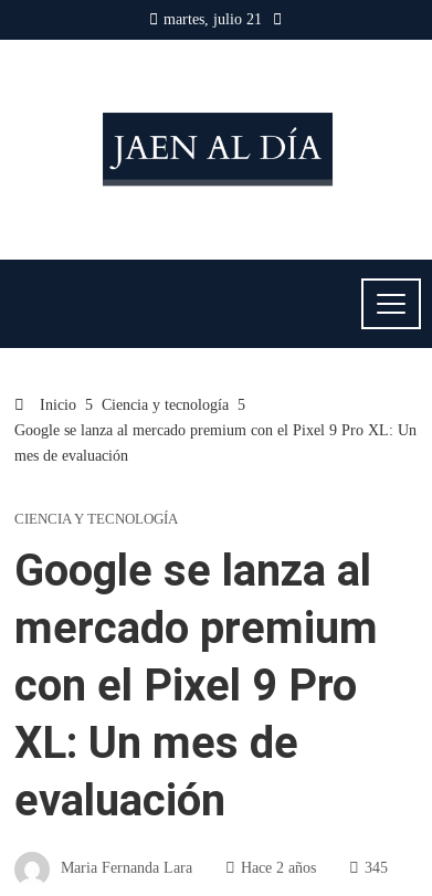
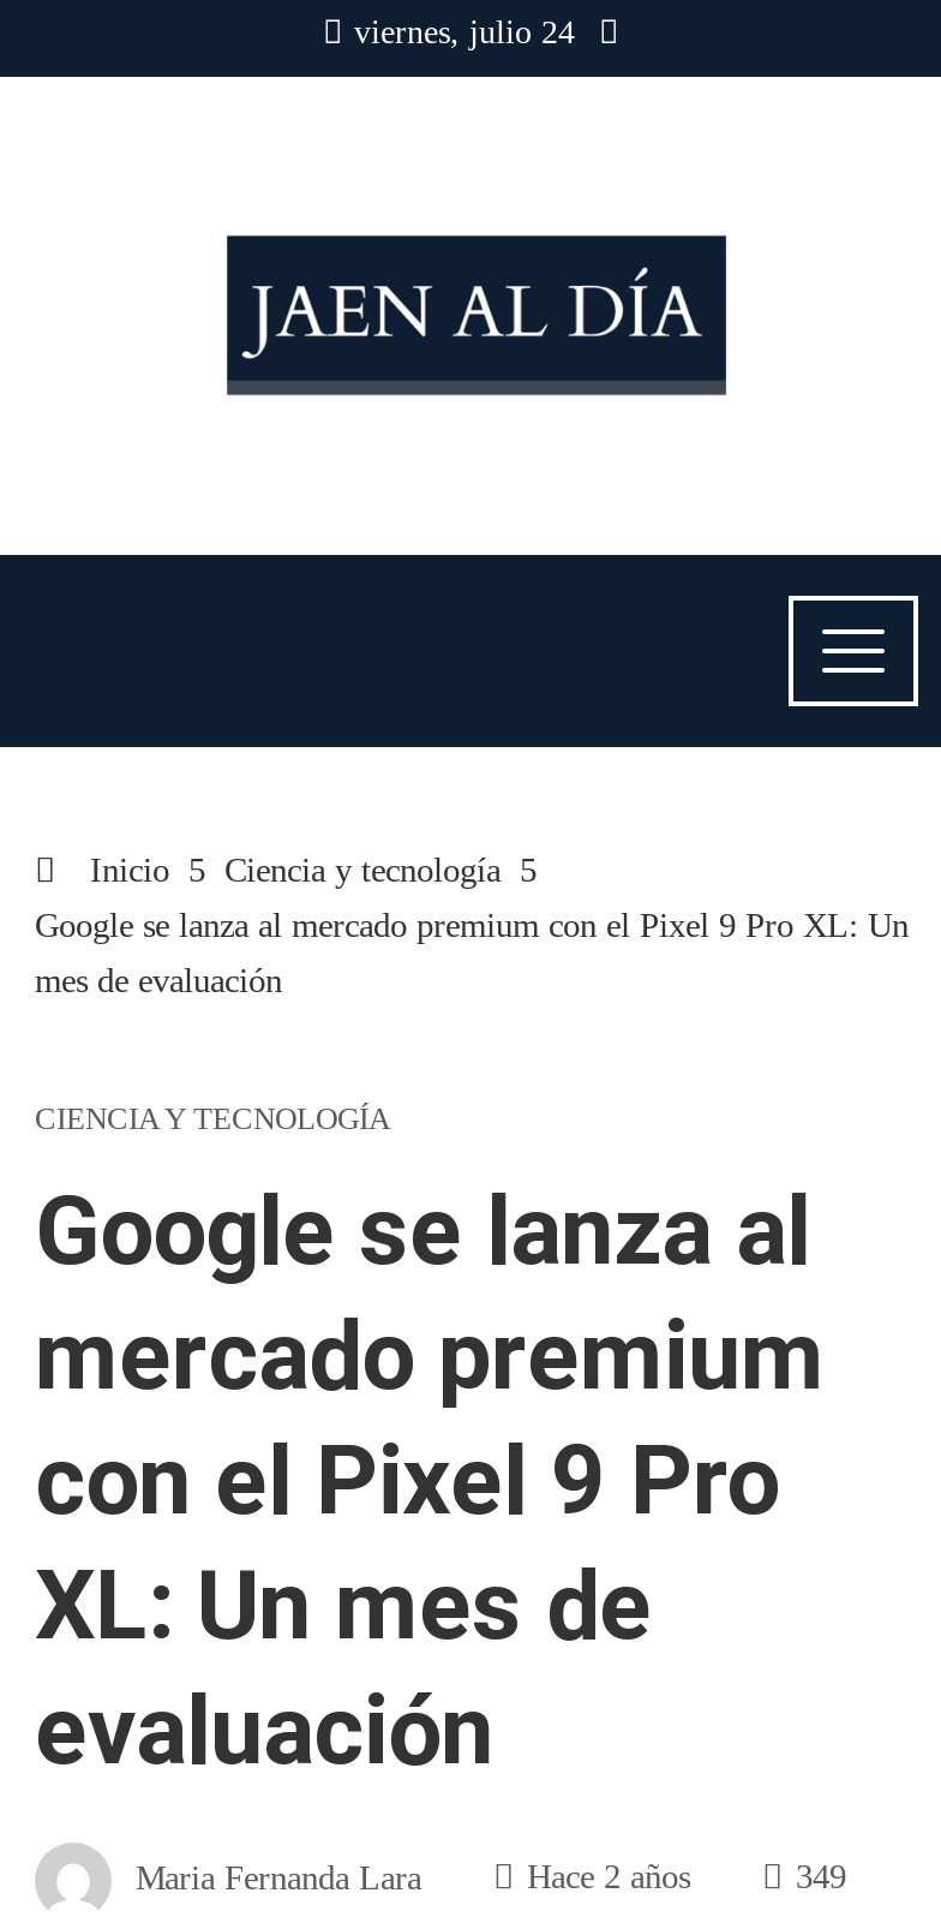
[163,11,261,28] martes, julio 21 -> [354,14,575,50] viernes, julio 24
[365,859,388,876] 345 -> [796,1858,846,1896] 349

